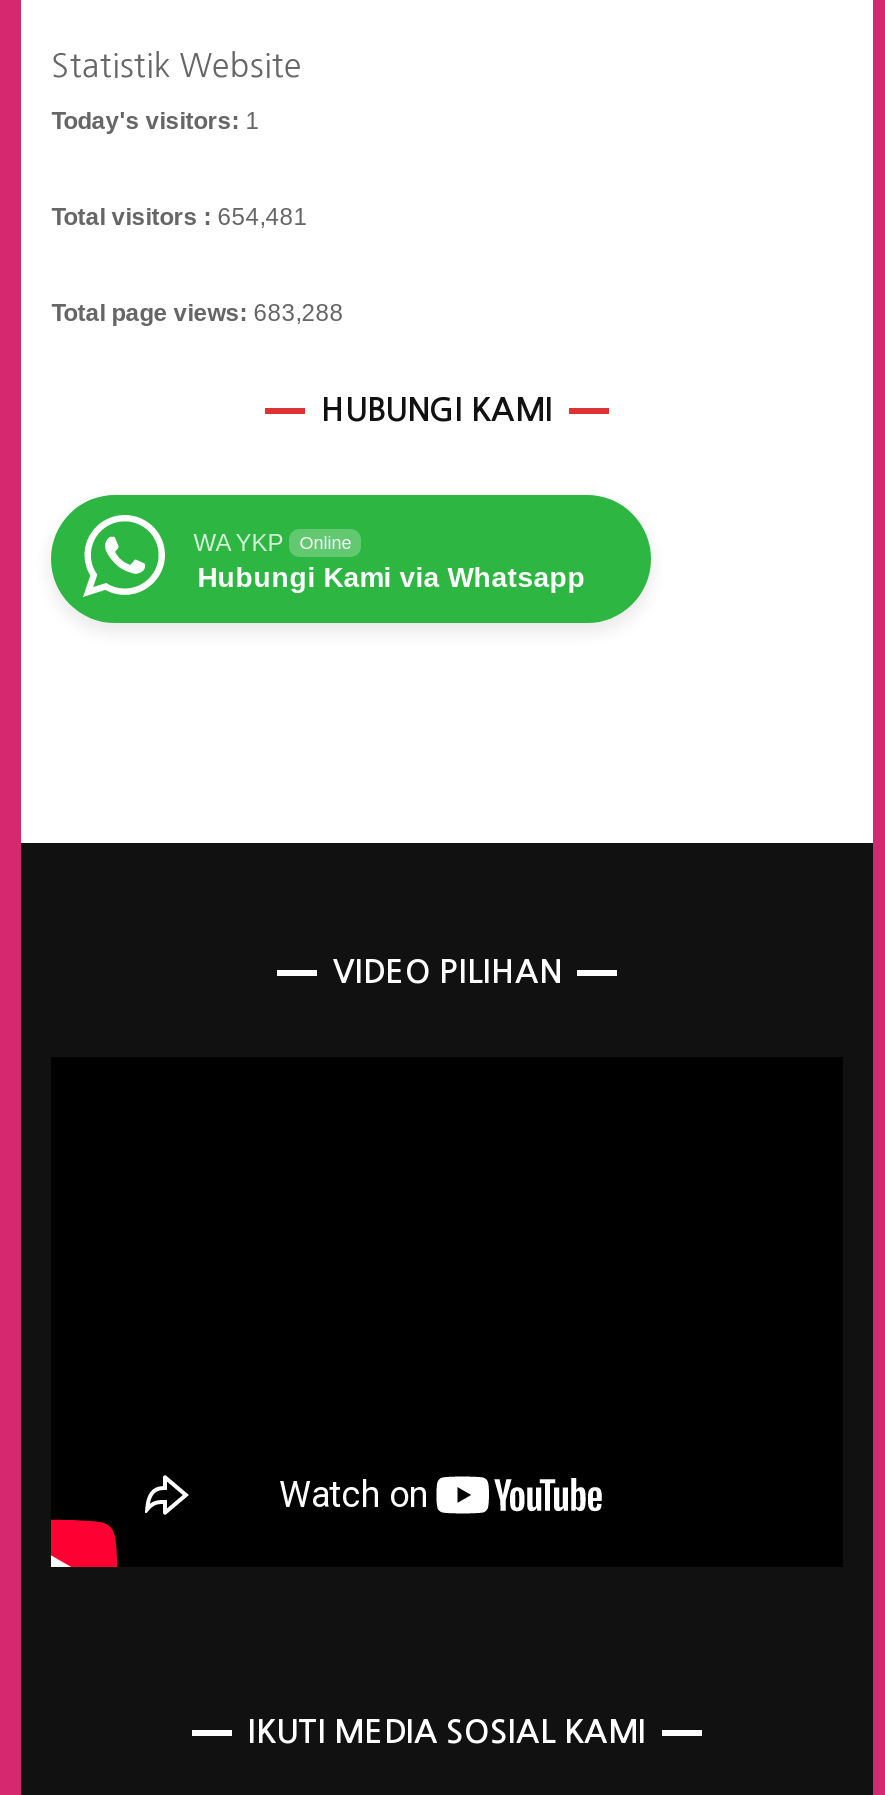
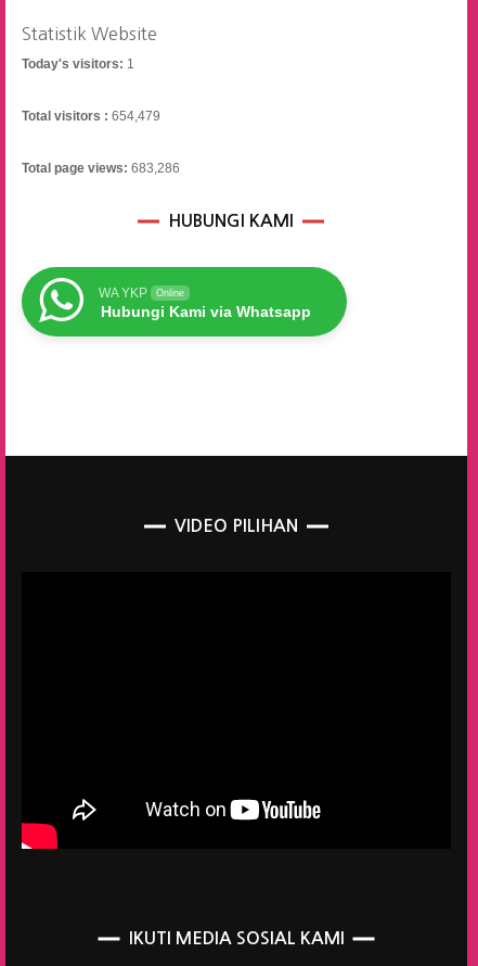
[51,203,307,231] Total visitors : 654,481 -> [22,109,161,124] Total visitors : 654,479
[51,299,343,327] Total page views: 683,288 -> [22,161,180,176] Total page views: 683,286

